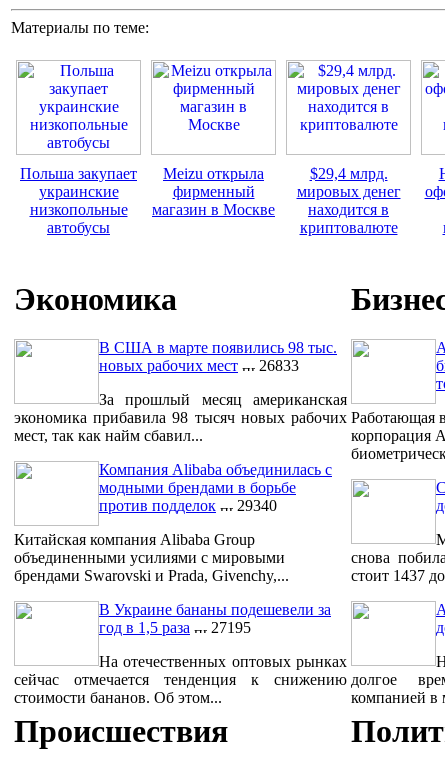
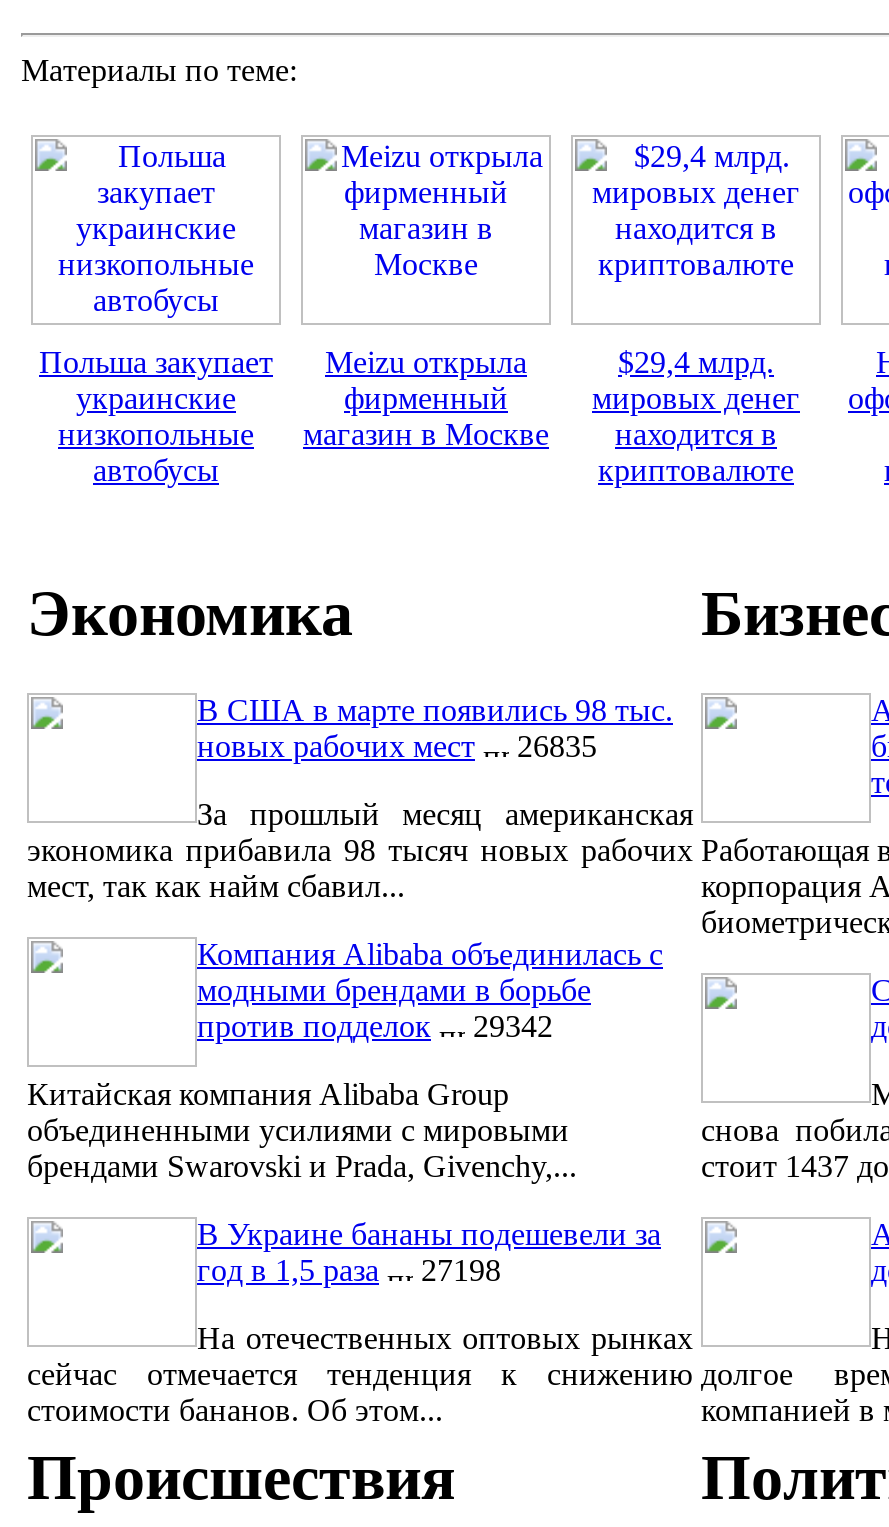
[99,357,299,374] новых рабочих мест 26833 -> [197,730,597,764] новых рабочих мест 26835
[99,497,277,514] против подделок 29340 -> [197,1010,553,1044] против подделок 29342
[99,619,251,636] год в 1,5 раза 27195 -> [197,1254,501,1288] год в 1,5 раза 27198

